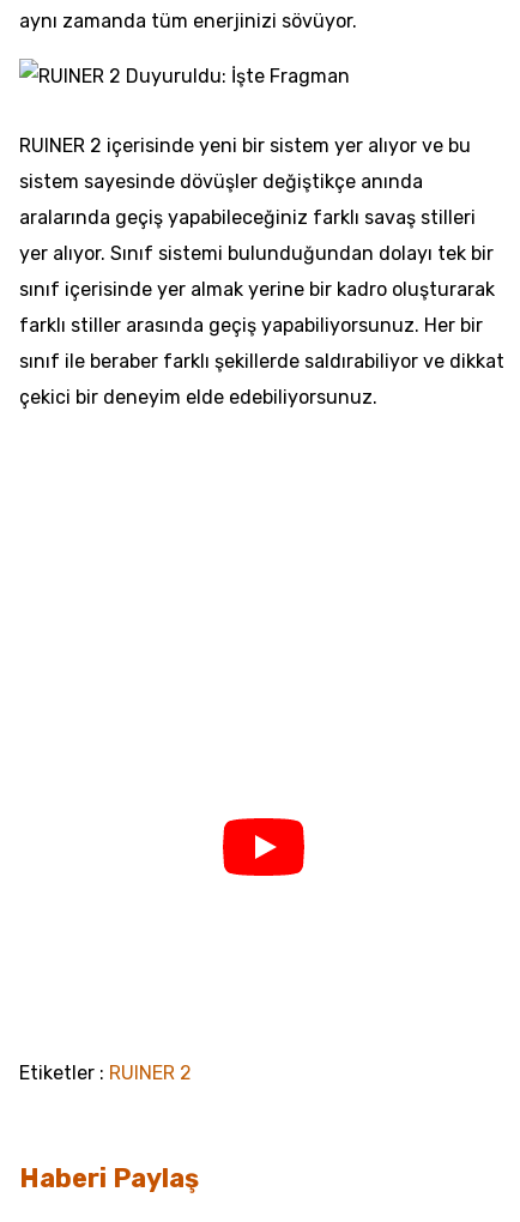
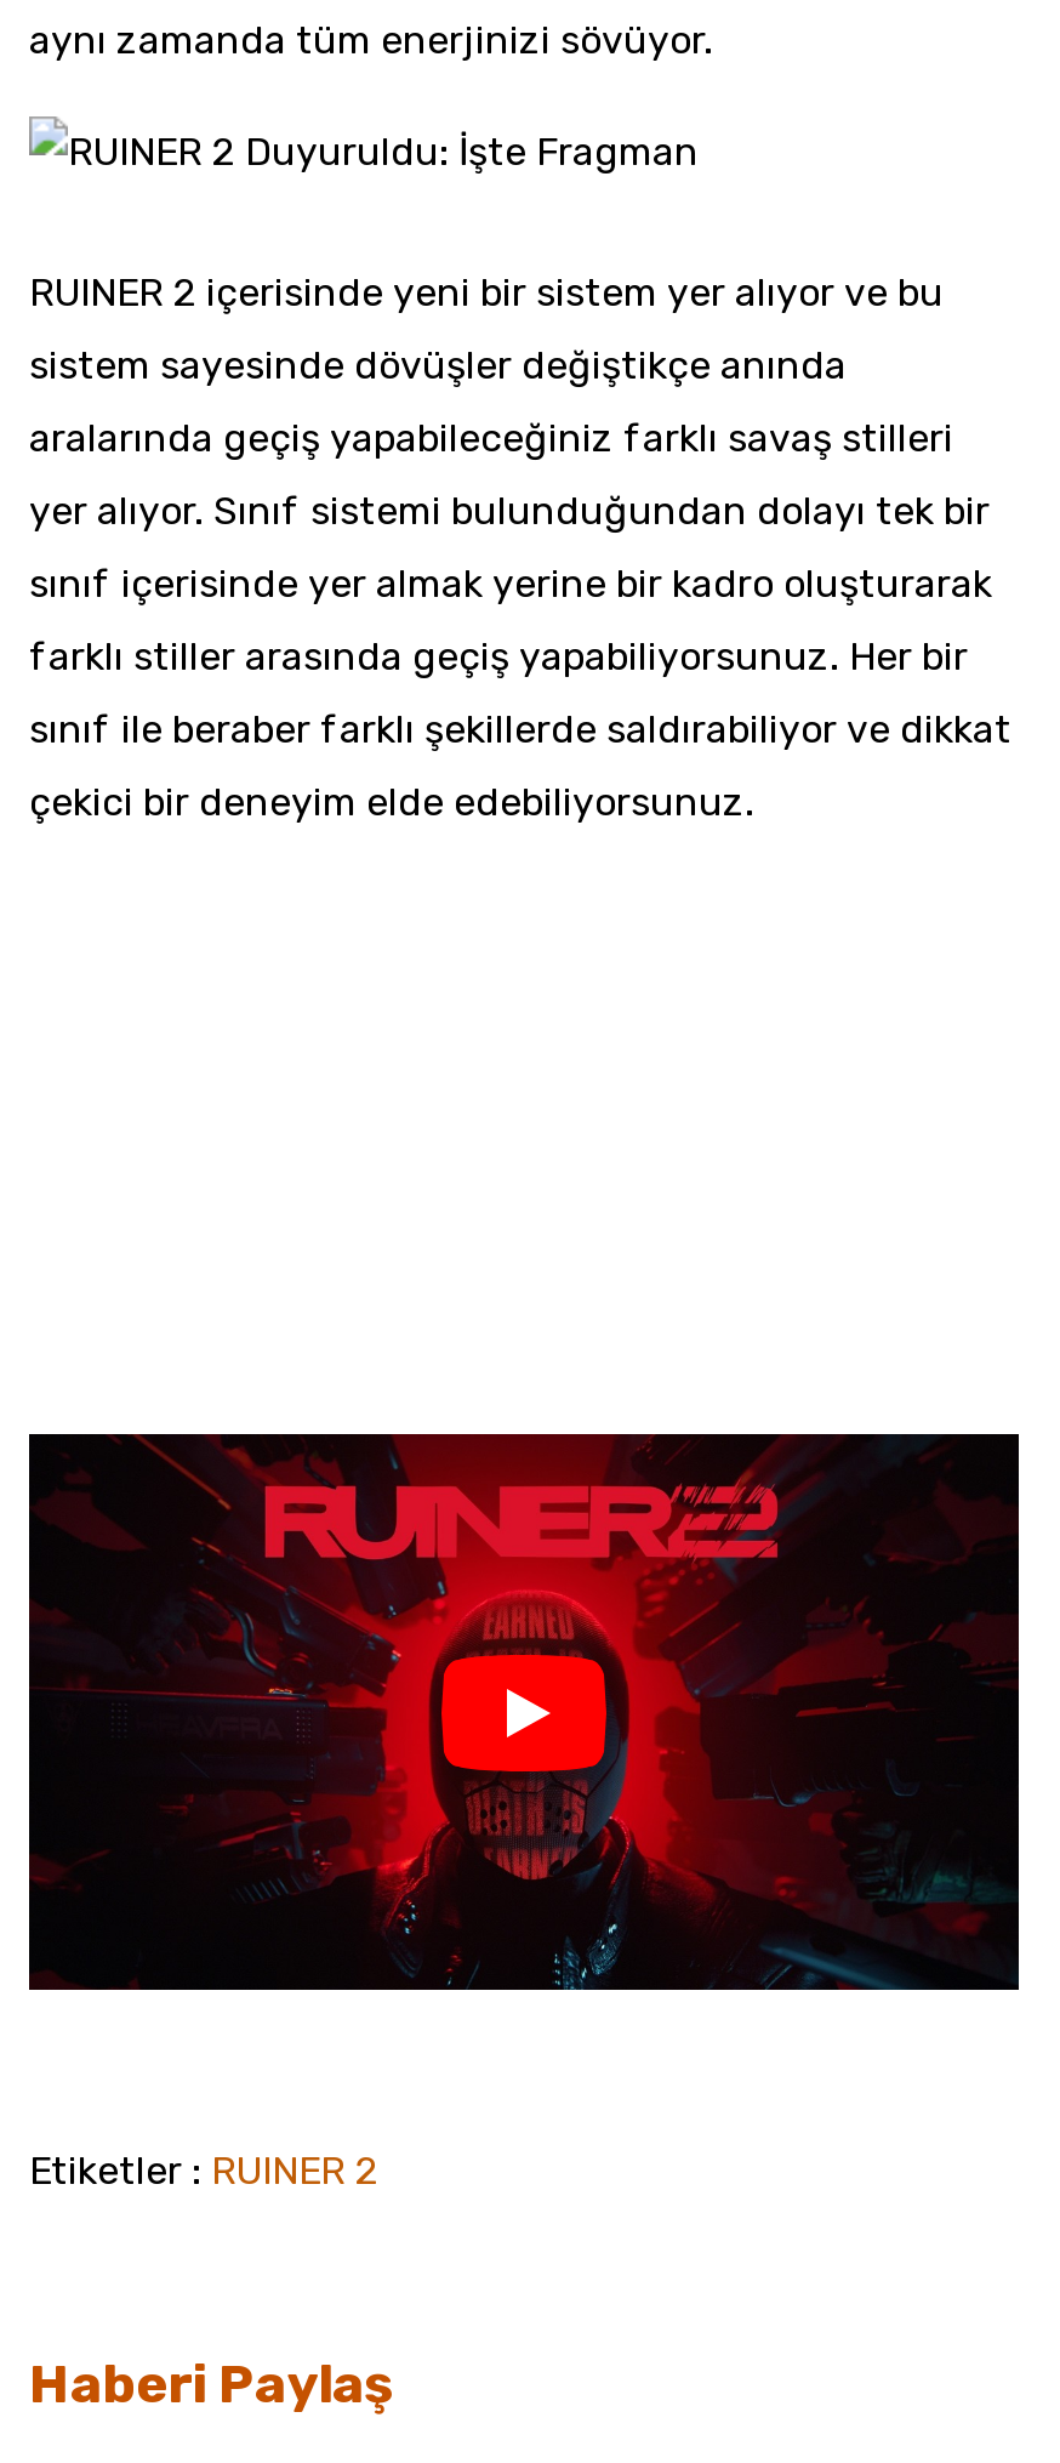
none -> [27,1432,1021,1992] [image]

